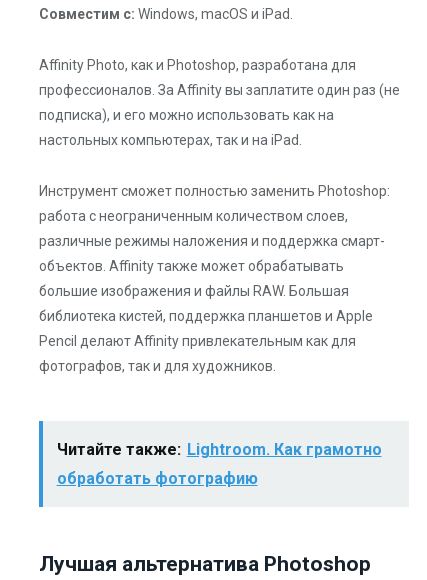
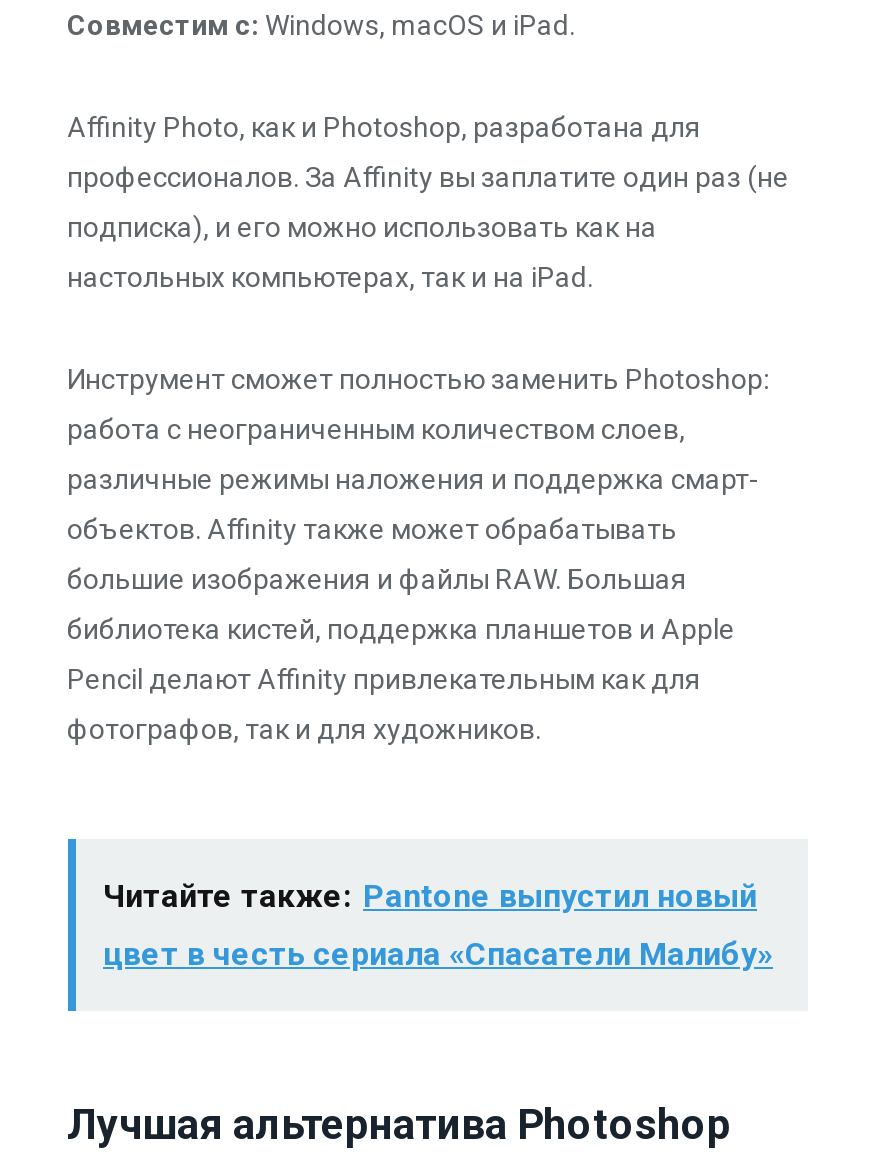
[56,440,381,459] Читайте также: Lightroom. Как грамотно -> [103,877,757,915] Читайте также: Pantone выпустил новый
[56,469,257,488] обработать фотографию -> [103,935,773,973] цвет в честь сериала «Спасатели Малибу»

